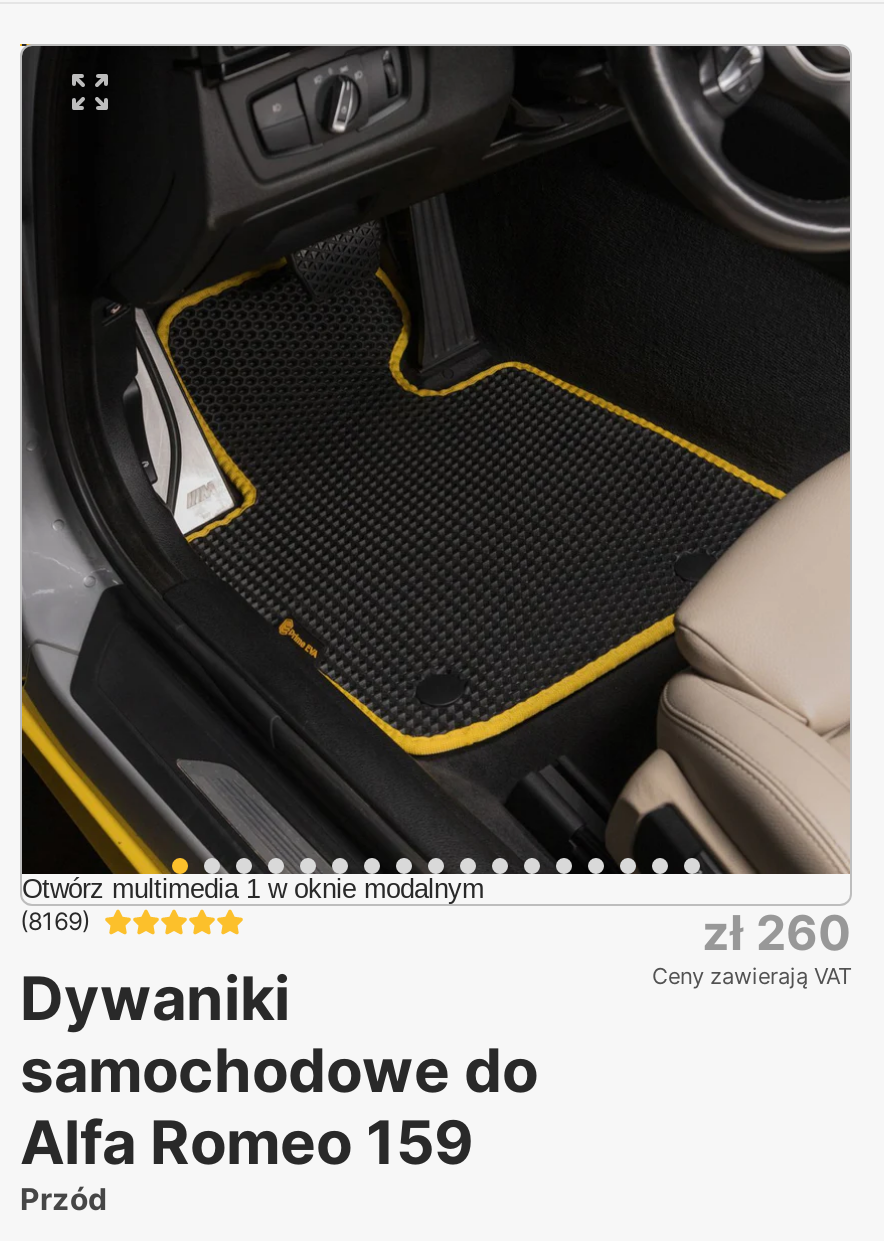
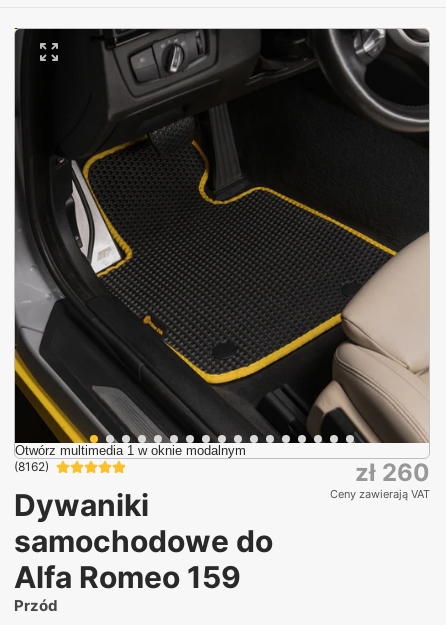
[20,906,90,936] (8169) -> [14,459,49,474] (8162)

